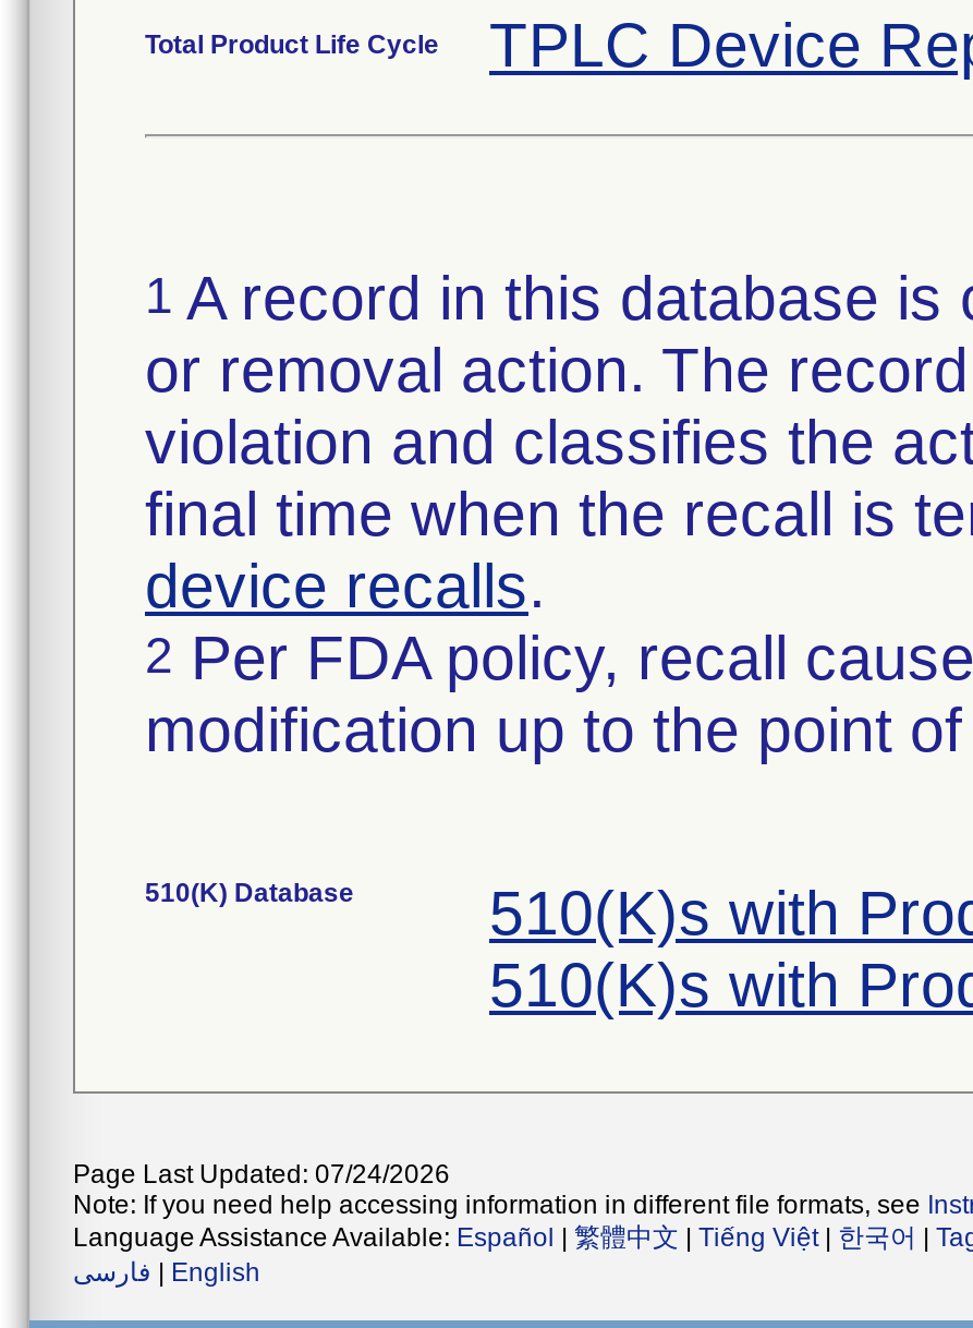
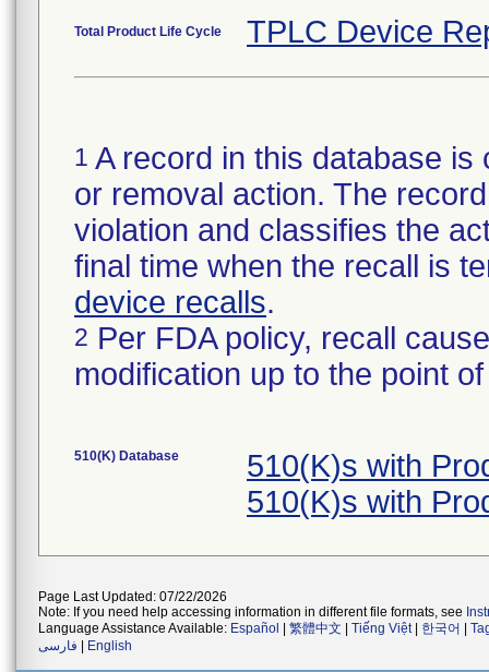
[73,1159,450,1190] Page Last Updated: 07/24/2026 -> [38,589,227,604] Page Last Updated: 07/22/2026

